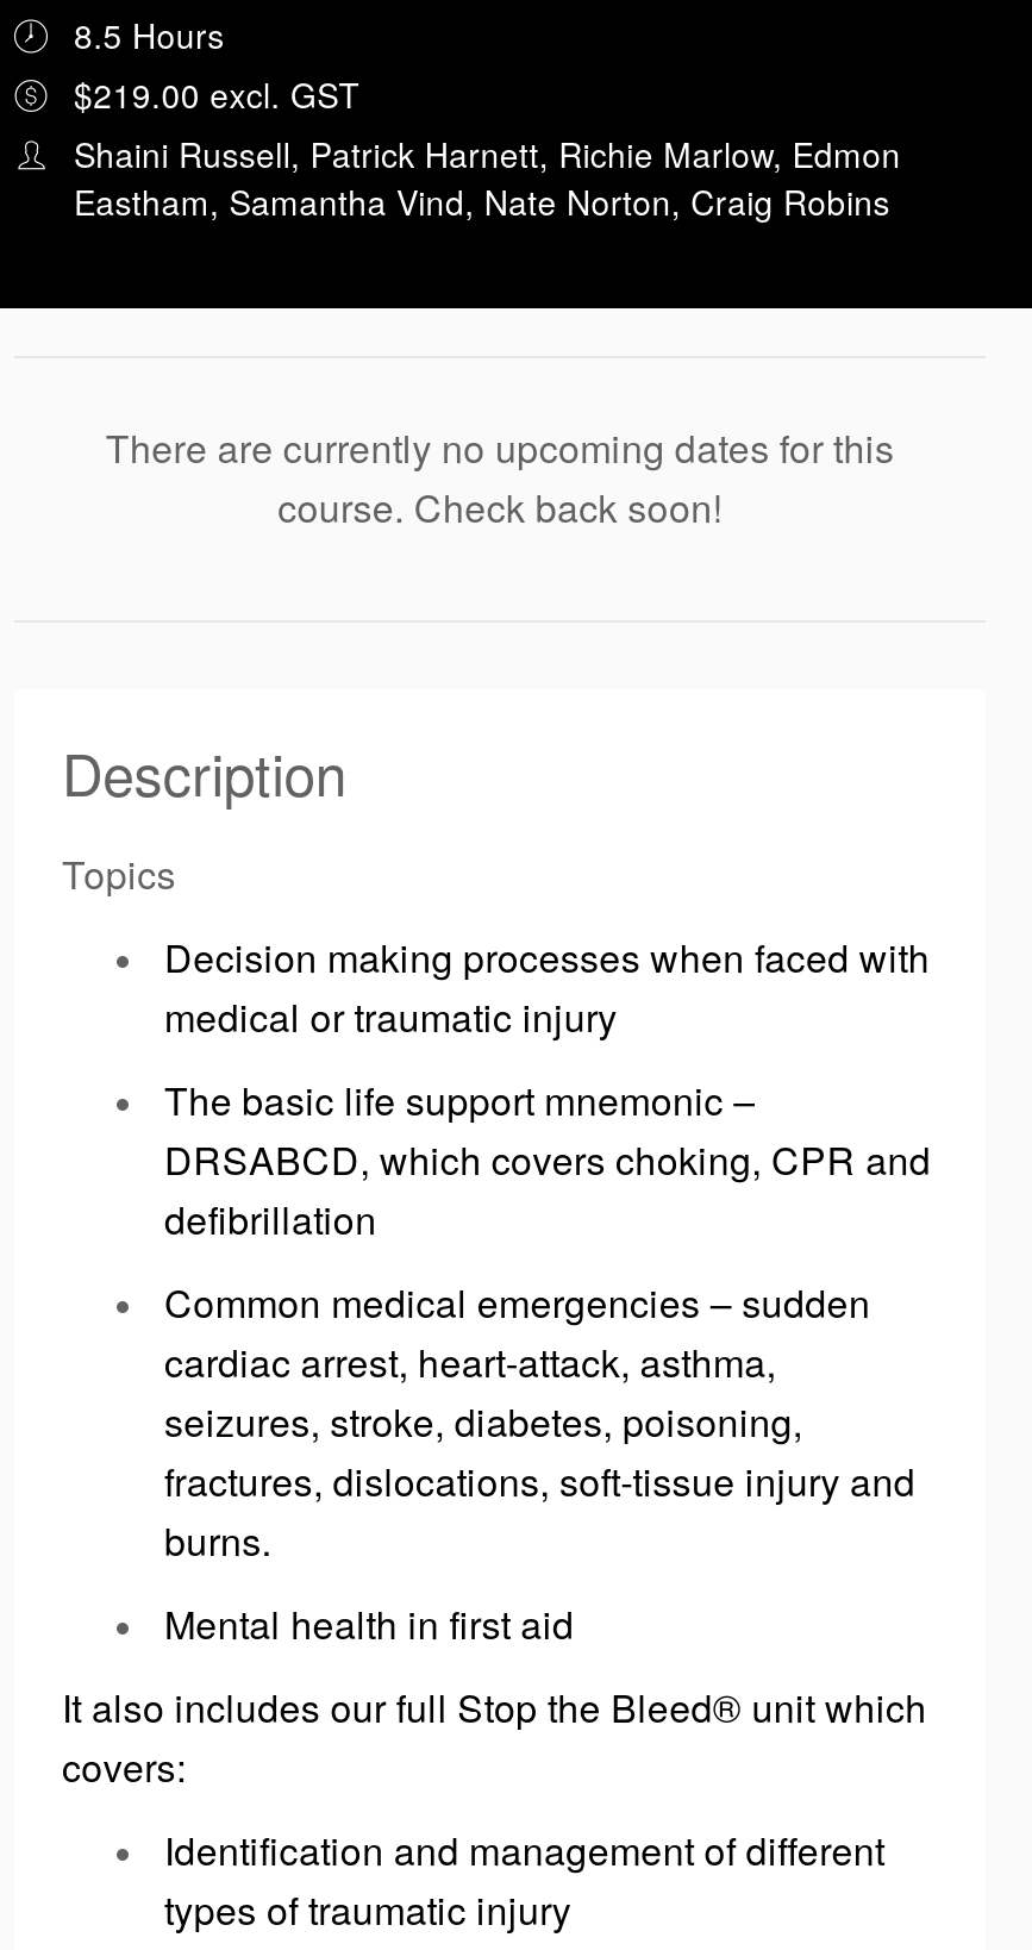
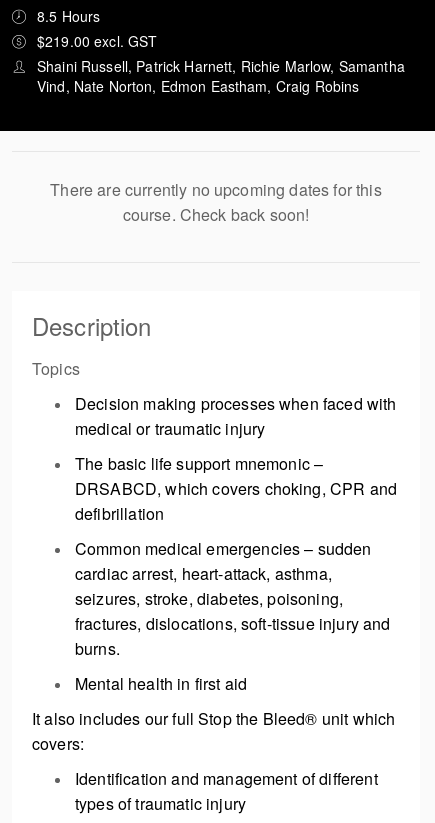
[74,130,901,177] Shaini Russell, Patrick Harnett, Richie Marlow, Edmon -> [37,56,405,76] Shaini Russell, Patrick Harnett, Richie Marlow, Samantha
[74,177,890,225] Eastham, Samantha Vind, Nate Norton, Craig Robins -> [37,76,359,96] Vind, Nate Norton, Edmon Eastham, Craig Robins

